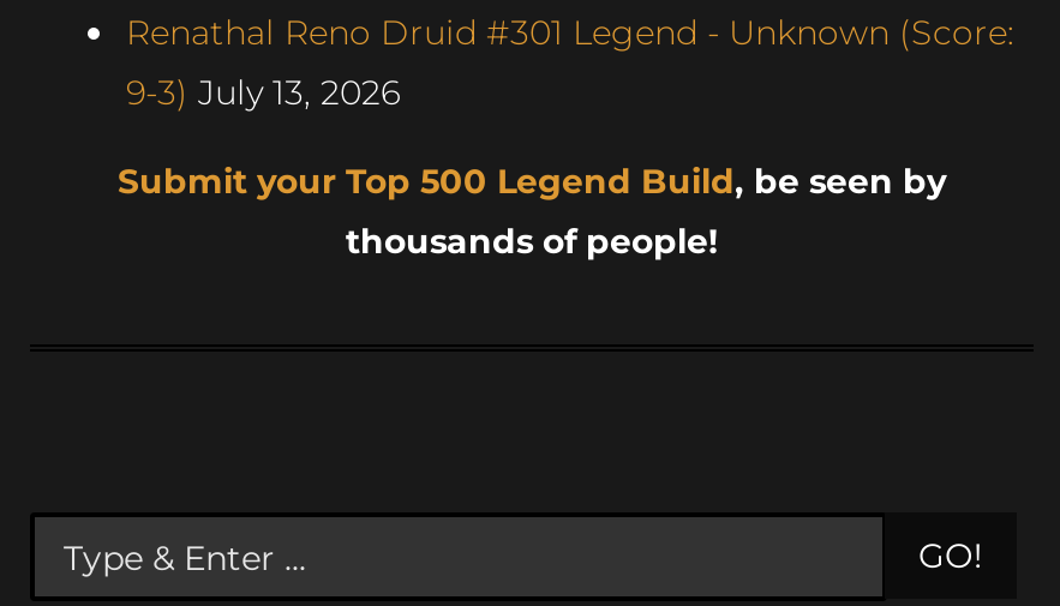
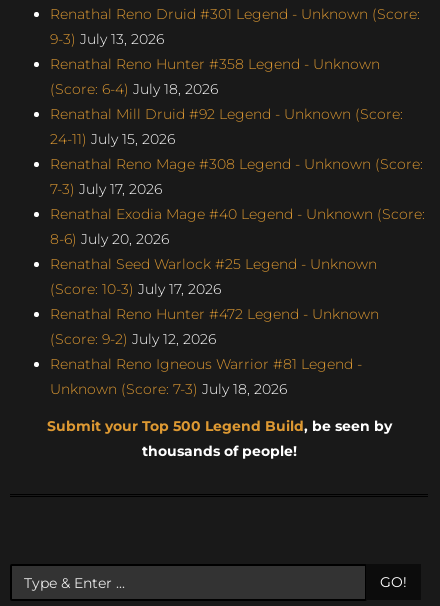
none -> [50,55,425,398] Renathal Reno Hunter #358 Legend - Unknown | (Score: 6-4) July 18, 2026 | Renathal Mill Druid #92 Legend - Unknown (Score: | 24-11) July 15, 2026 | Renathal Reno Mage #308 Legend - Unknown (Score: | 7-3) July 17, 2026 | Renathal Exodia Mage #40 Legend - Unknown (Score: | 8-6) July 20, 2026 | Renathal Seed Warlock #25 Legend - Unknown | (Score: 10-3) July 17, 2026 | Renathal Reno Hunter #472 Legend - Unknown | (Score: 9-2) July 12, 2026 | Renathal Reno Igneous Warrior #81 Legend - | Unknown (Score: 7-3) July 18, 2026

